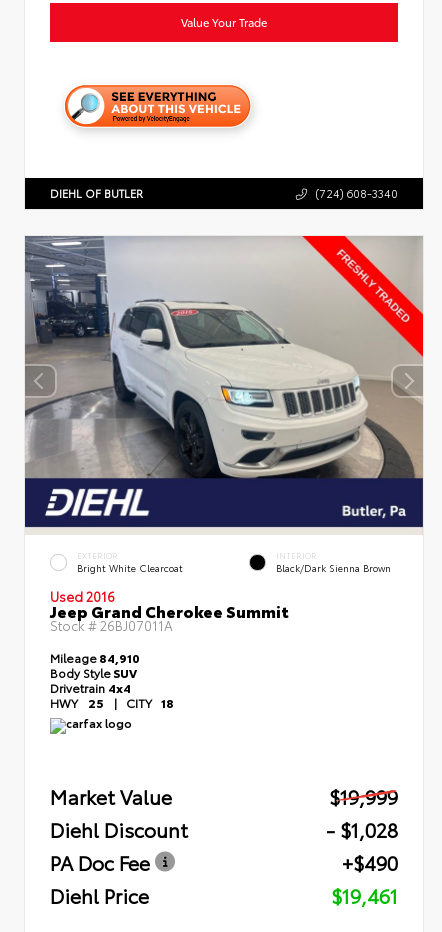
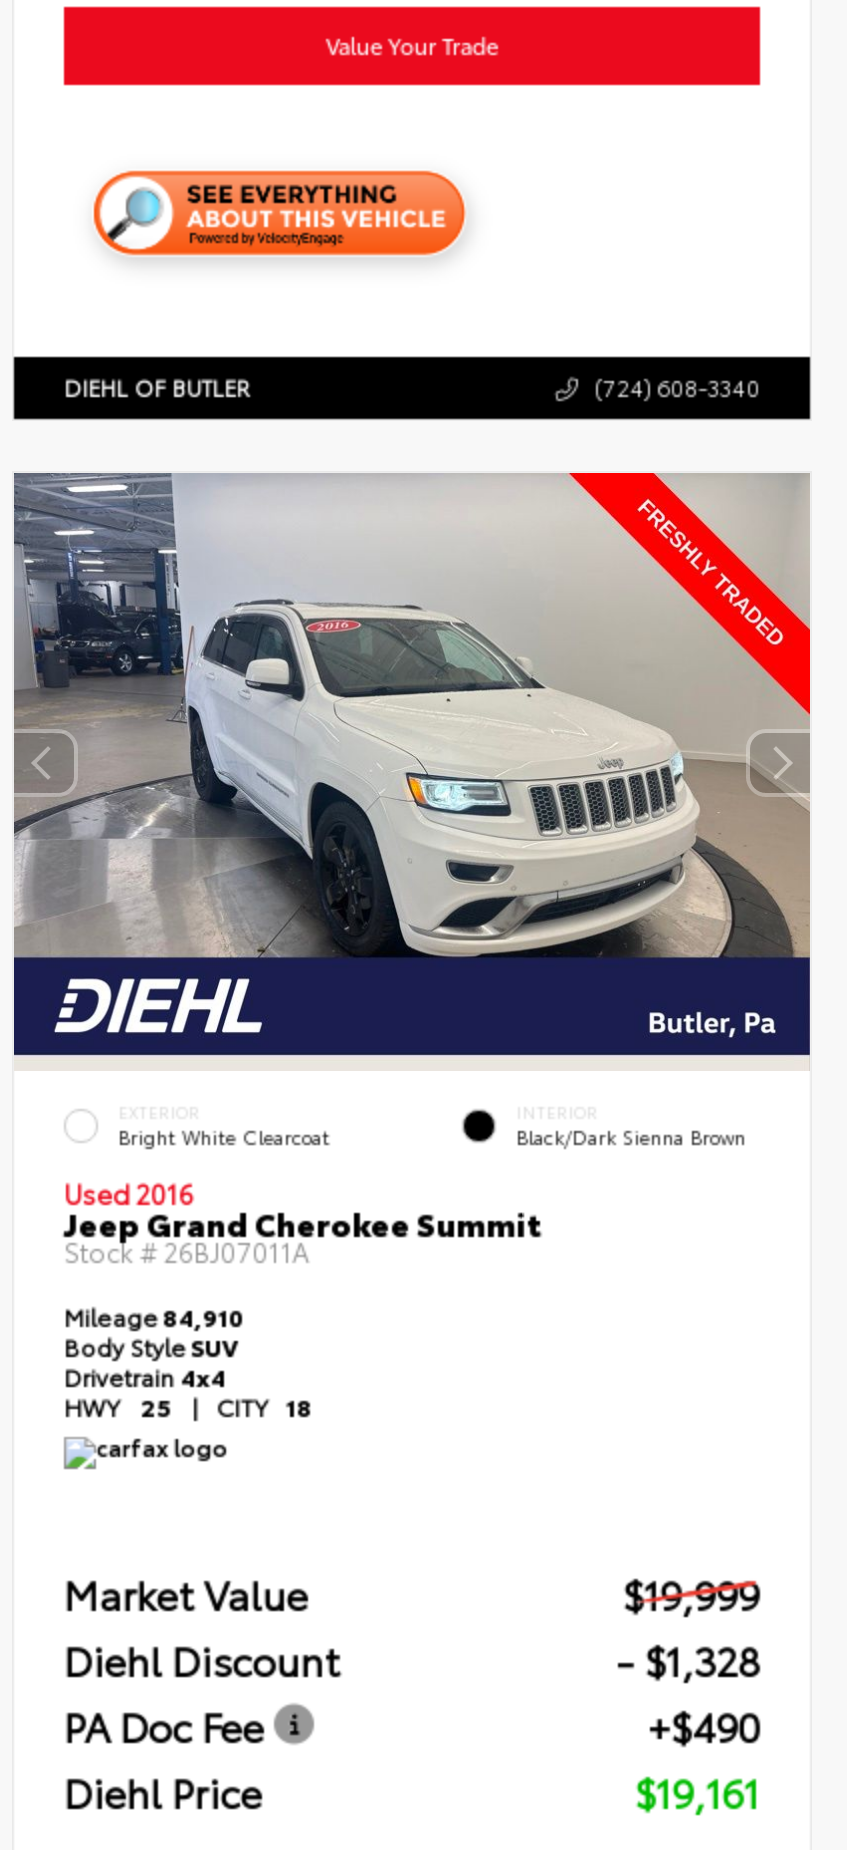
[326,814,398,842] - $1,028 -> [616,1629,760,1685] - $1,328
[331,880,398,908] $19,461 -> [634,1761,760,1817] $19,161

